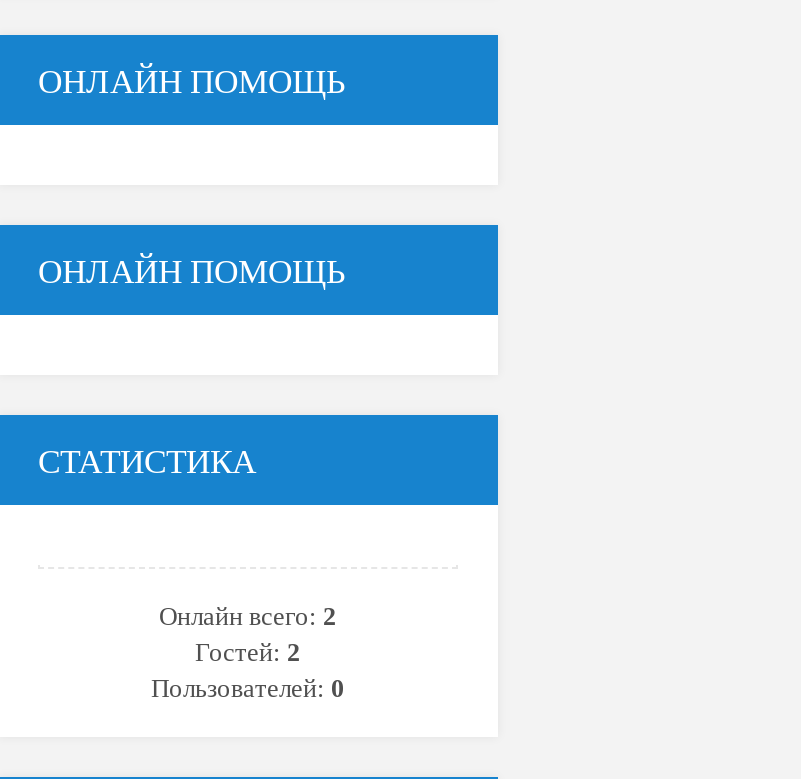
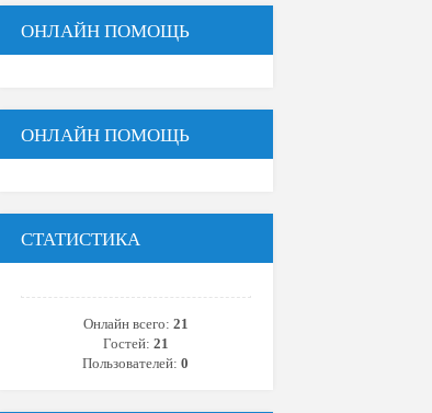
[159,601,337,631] Онлайн всего: 2 -> [83,316,189,332] Онлайн всего: 21
[195,637,301,667] Гостей: 2 -> [103,335,169,352] Гостей: 21

